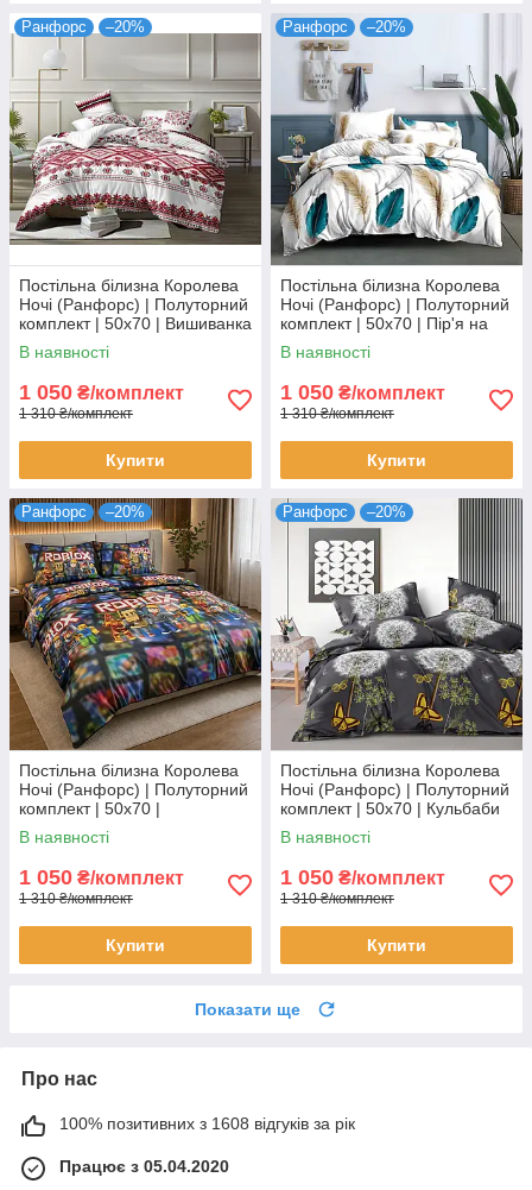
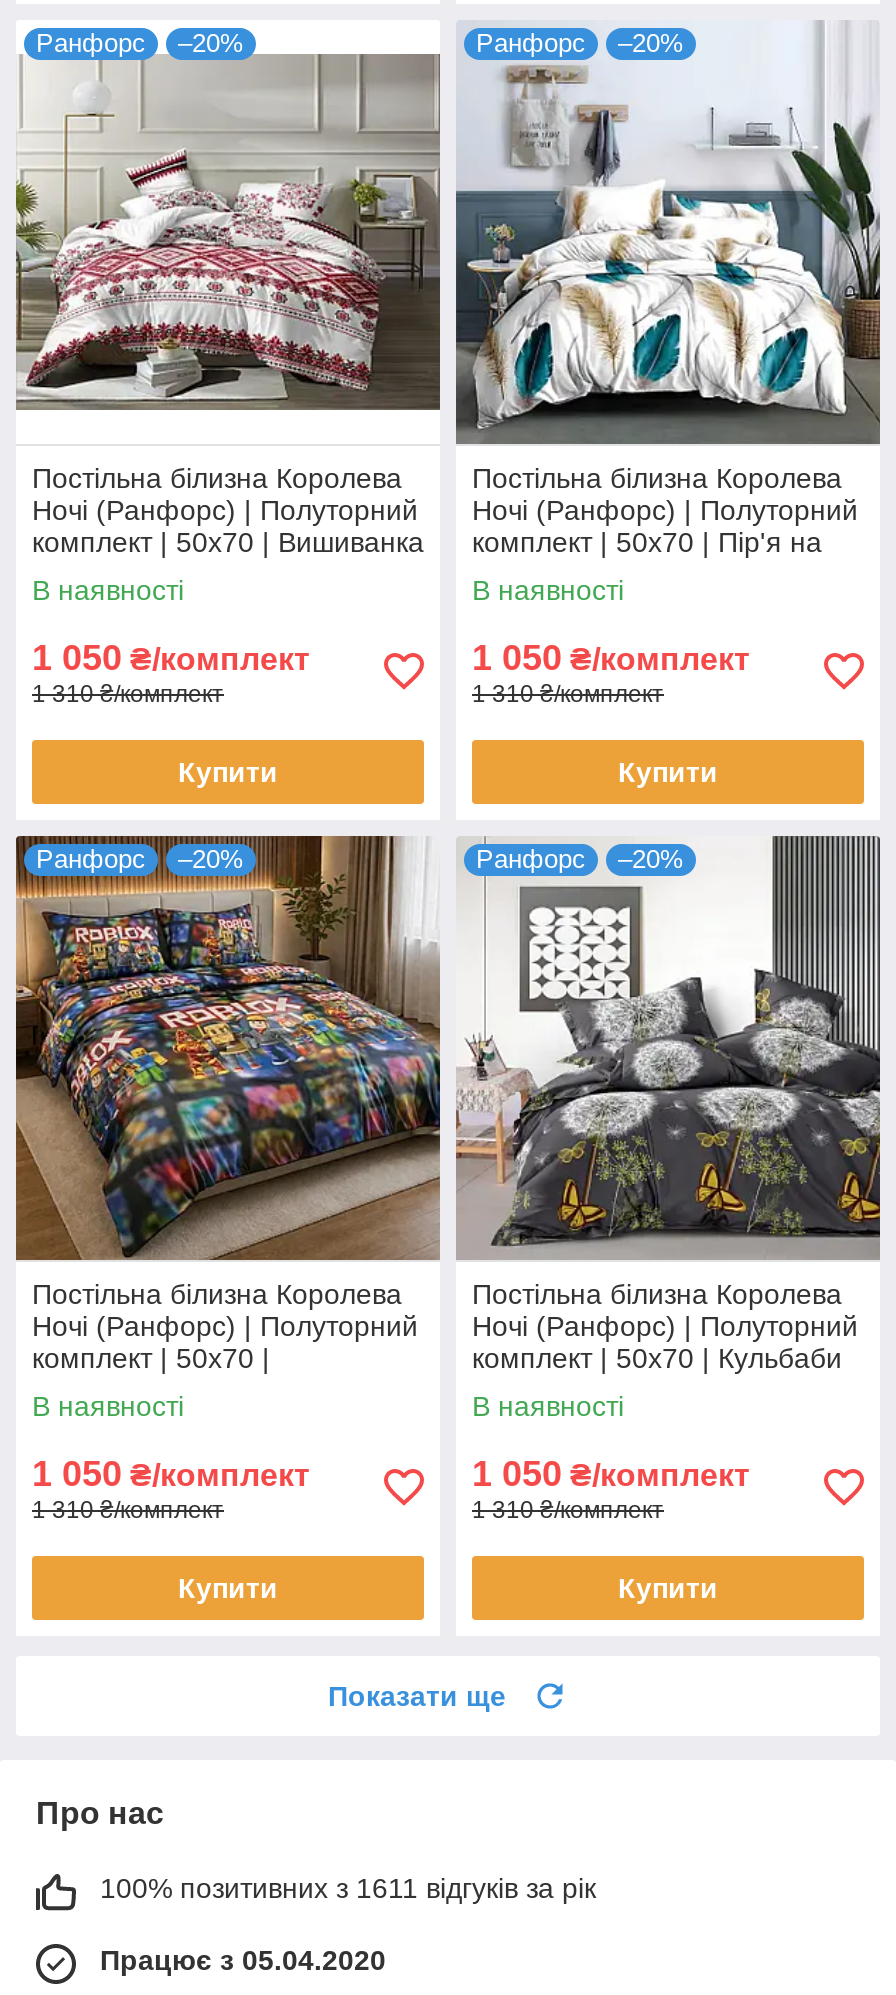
[59,1114,355,1133] 100% позитивних з 1608 відгуків за рік -> [100,1872,596,1904] 100% позитивних з 1611 відгуків за рік

